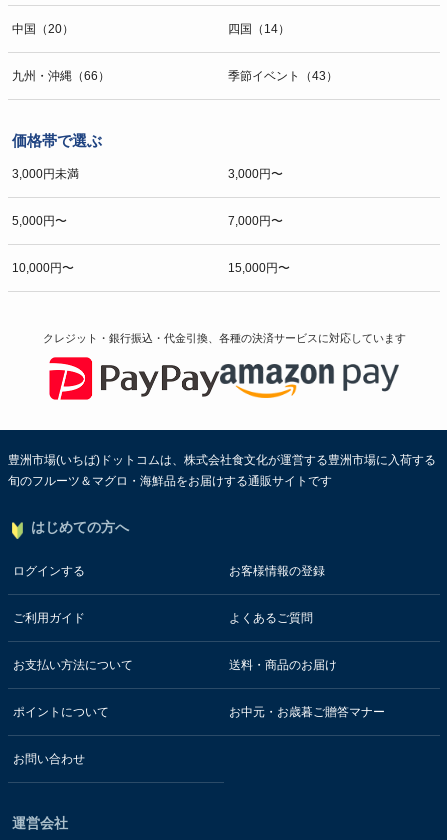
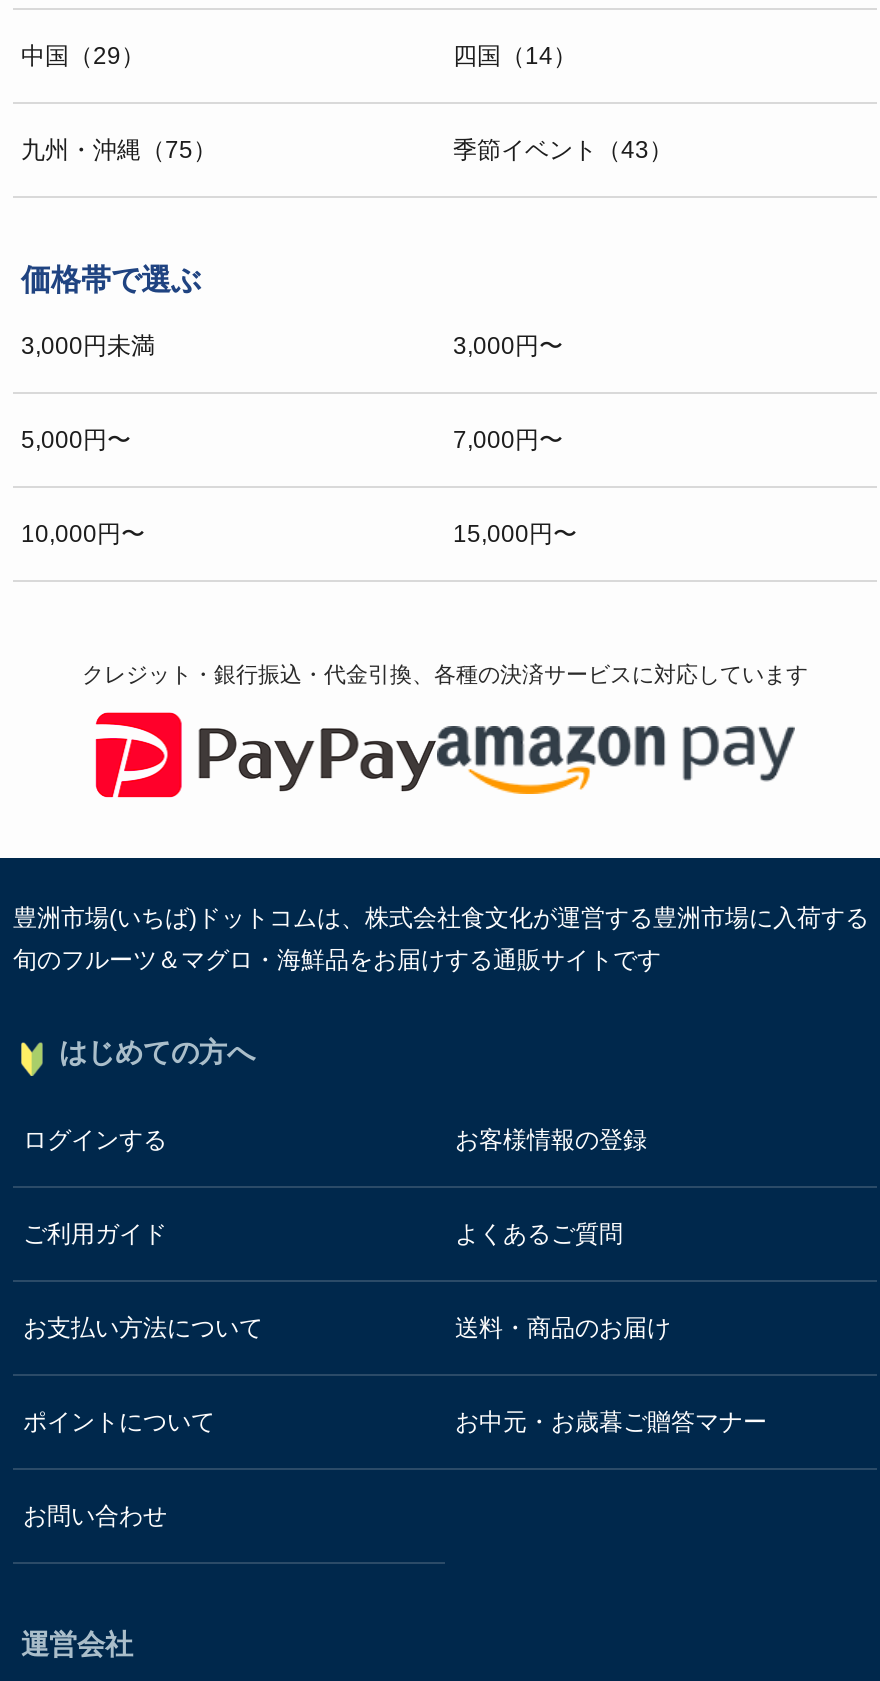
[12,22,74,36] 中国（20） -> [21,41,145,69] 中国（29）
[12,69,110,83] 九州・沖縄（66） -> [21,135,217,163] 九州・沖縄（75）

